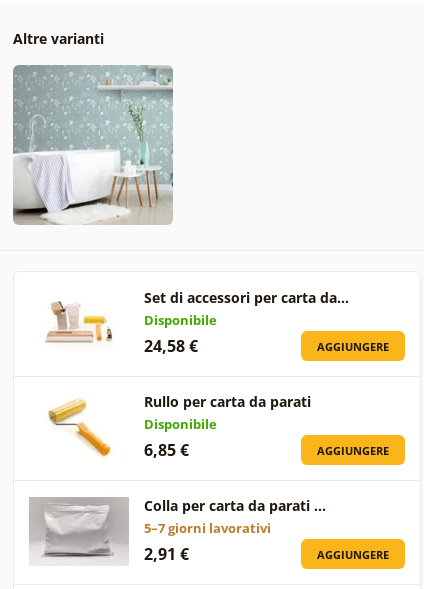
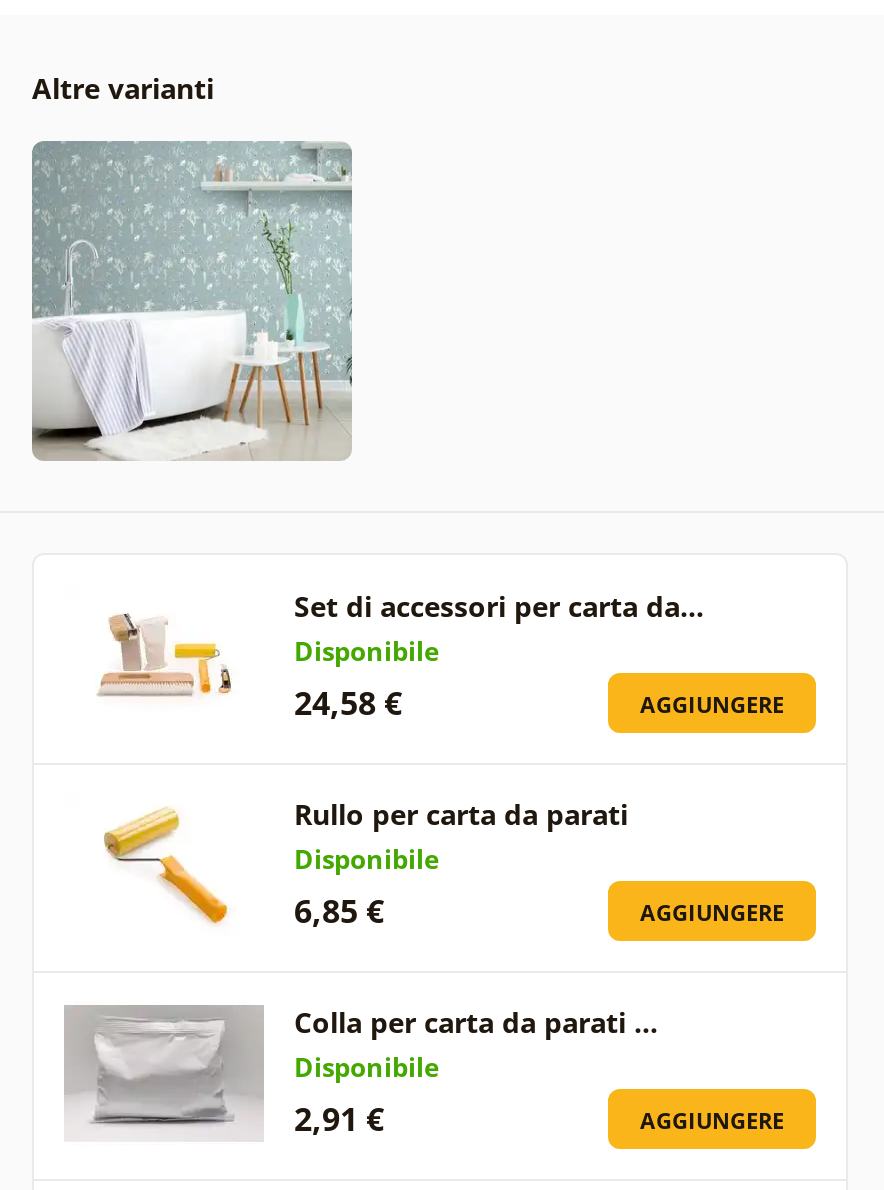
[144,519,271,537] 5–7 giorni lavorativi -> [294,1049,440,1085] Disponibile

